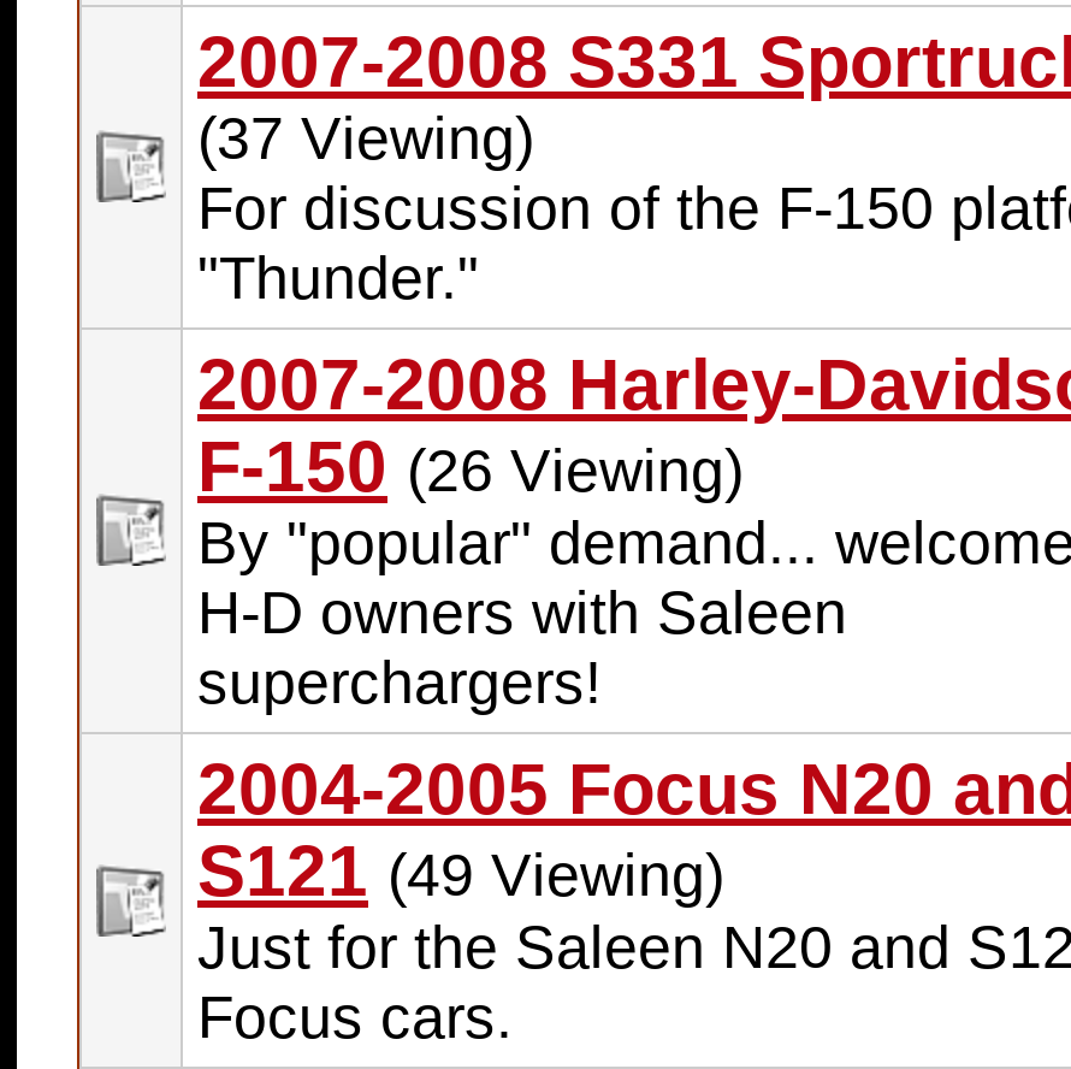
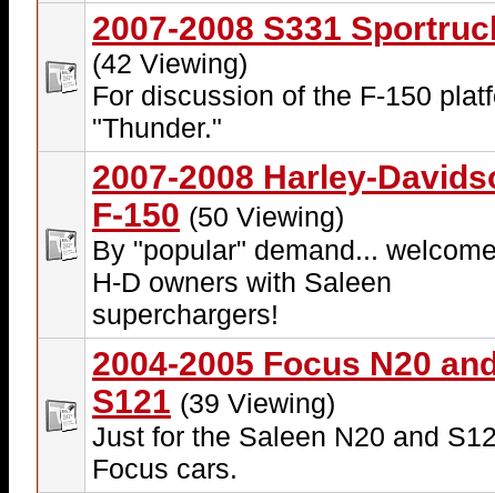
[197,104,534,171] (37 Viewing) -> [92,48,247,79] (42 Viewing)
[197,426,744,506] F-150 (26 Viewing) -> [92,197,344,233] F-150 (50 Viewing)
[197,831,724,910] S121 (49 Viewing) -> [92,383,335,420] S121 (39 Viewing)

